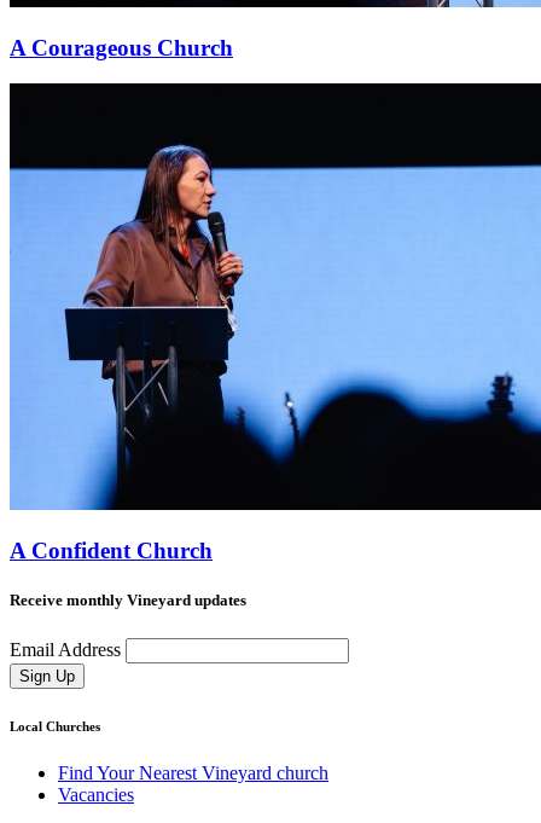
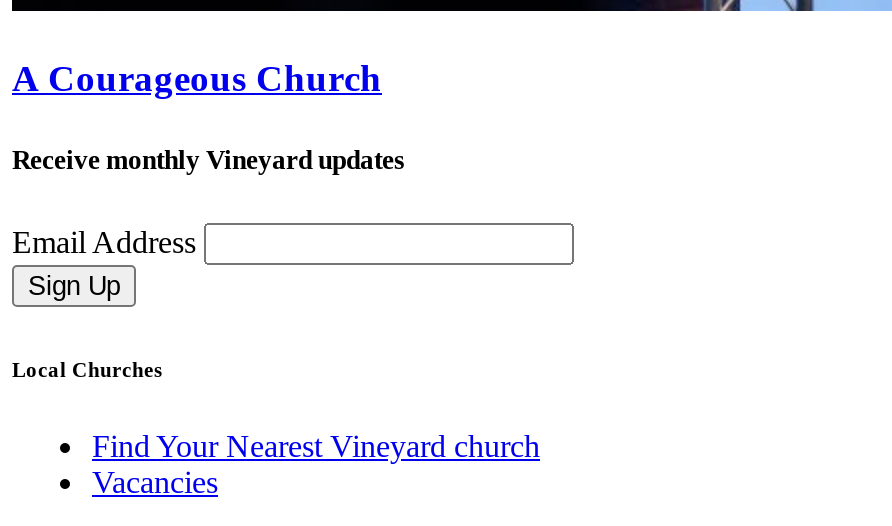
[10,82,537,563] [image] | A Confident Church -> none

